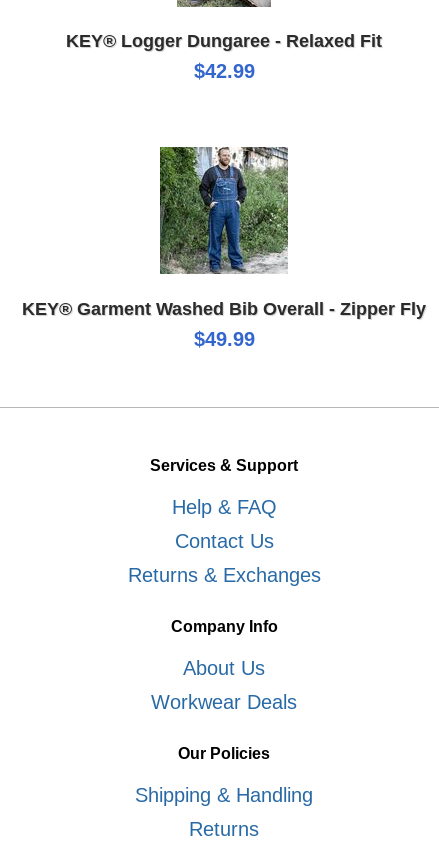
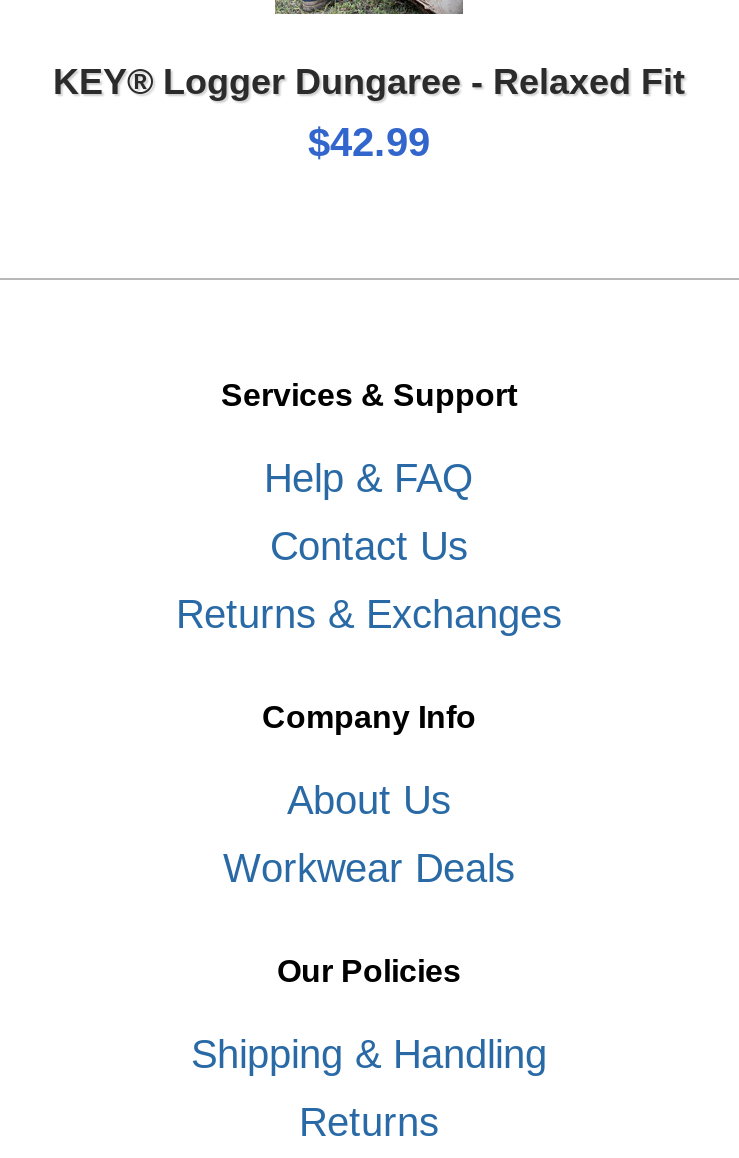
[22,146,426,350] [image] | KEY® Garment Washed Bib Overall - Zipper Fly | $49.99 -> none

